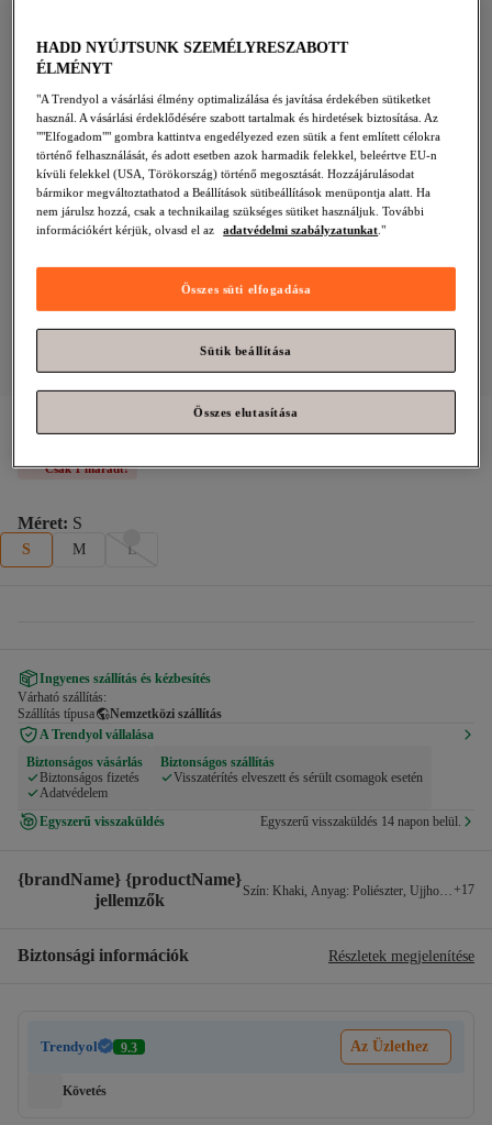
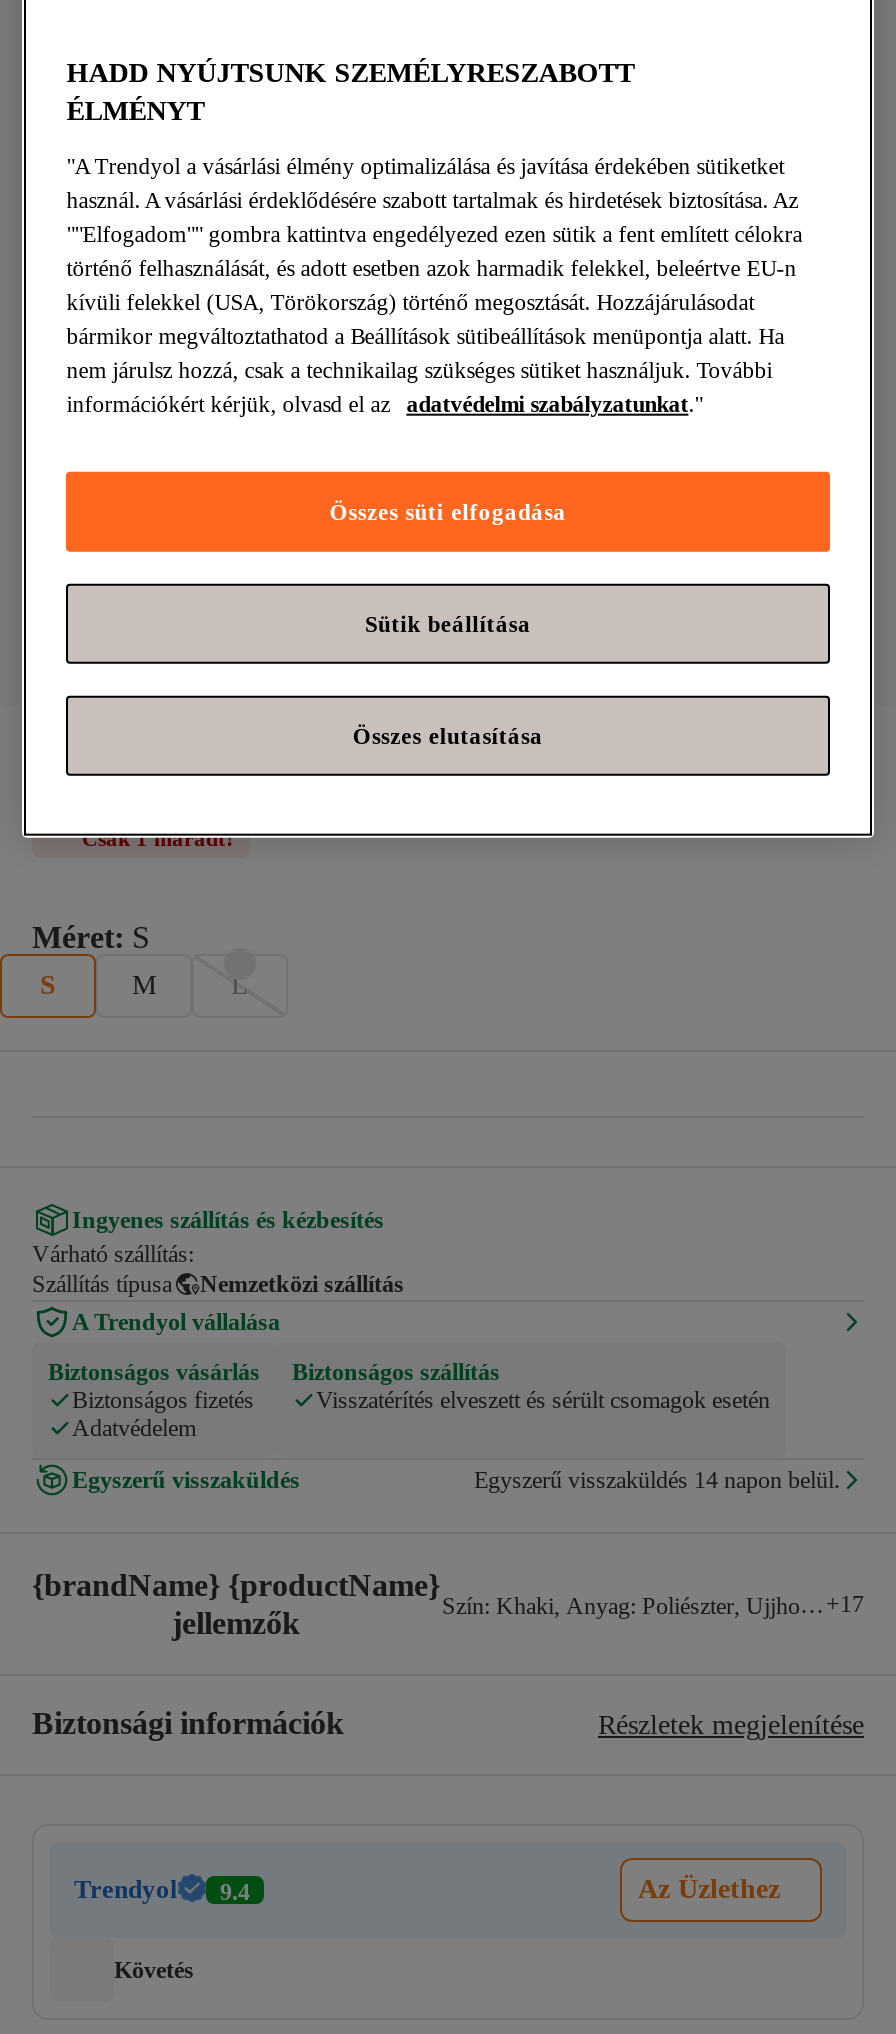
[41,1038,137,1055] Trendyol 9.3 -> [74,1874,250,1905] Trendyol 9.4

